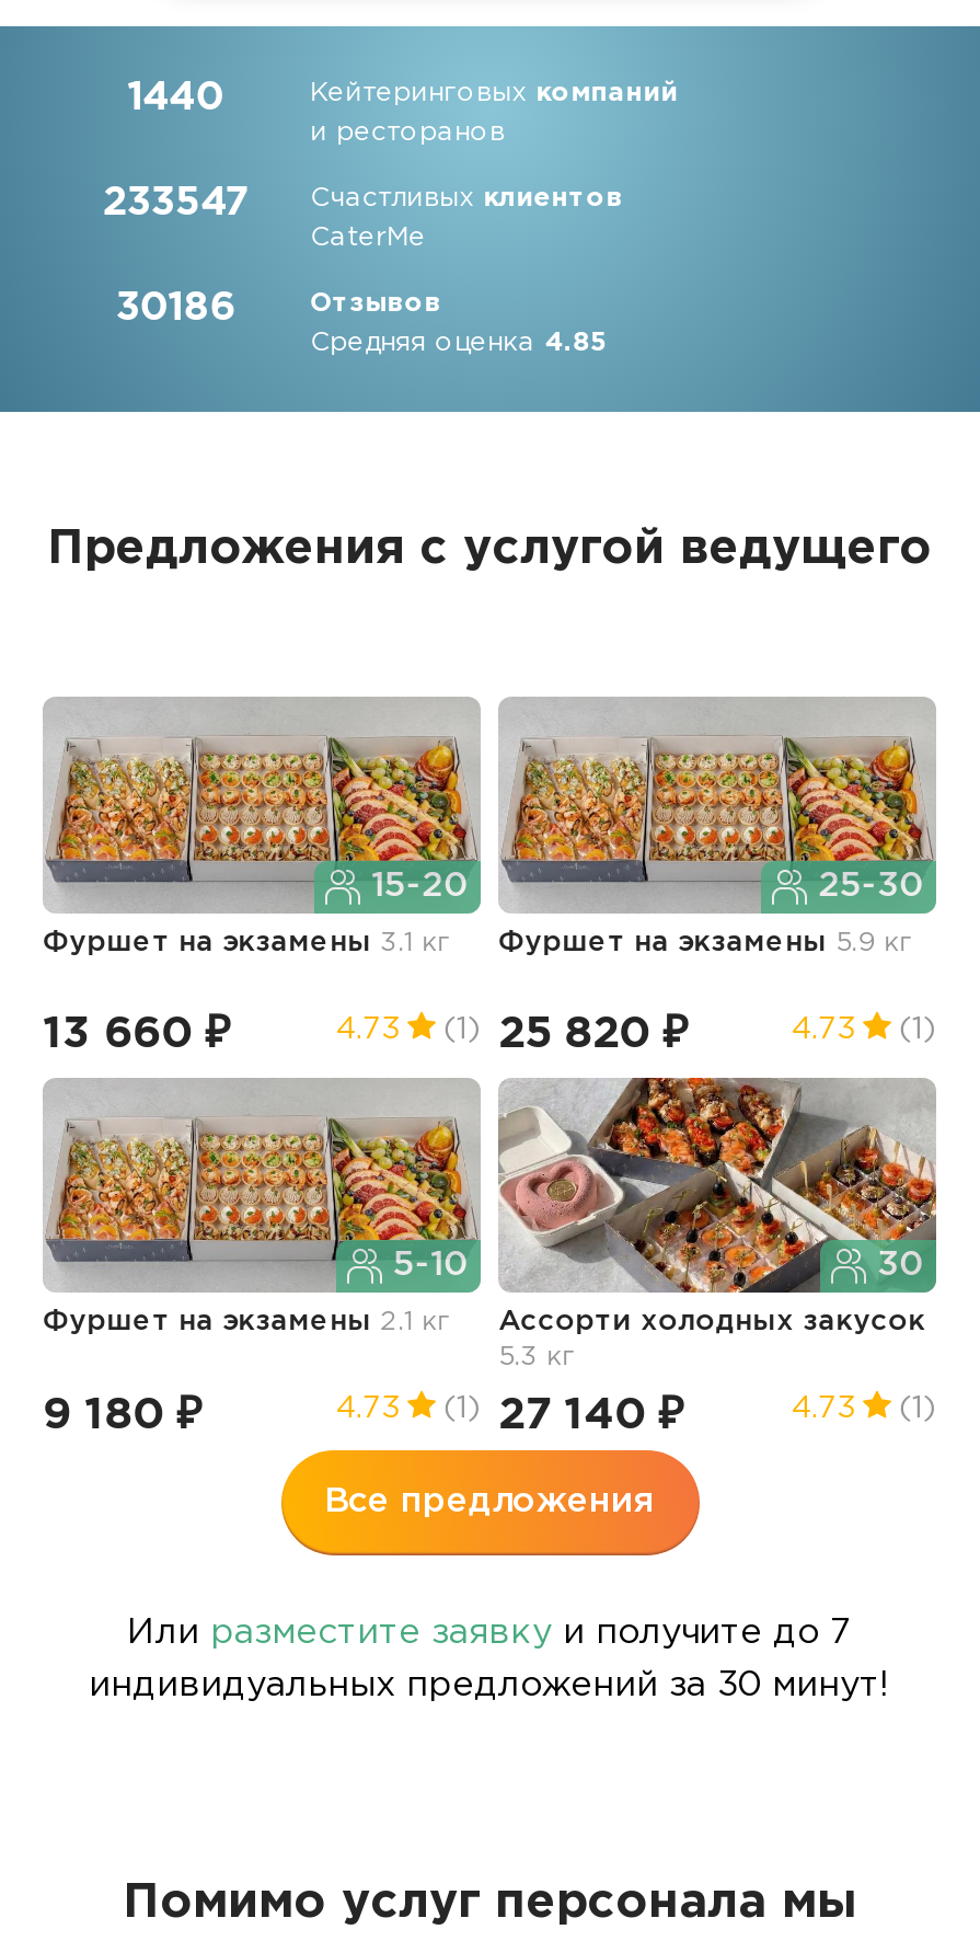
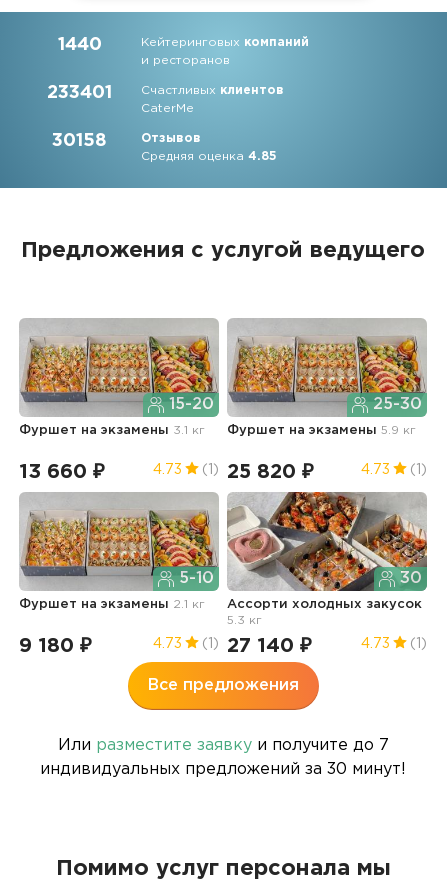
[102,186,249,221] 233547 -> [47,85,112,101] 233401
[116,291,236,326] 30186 -> [52,133,107,149] 30158

